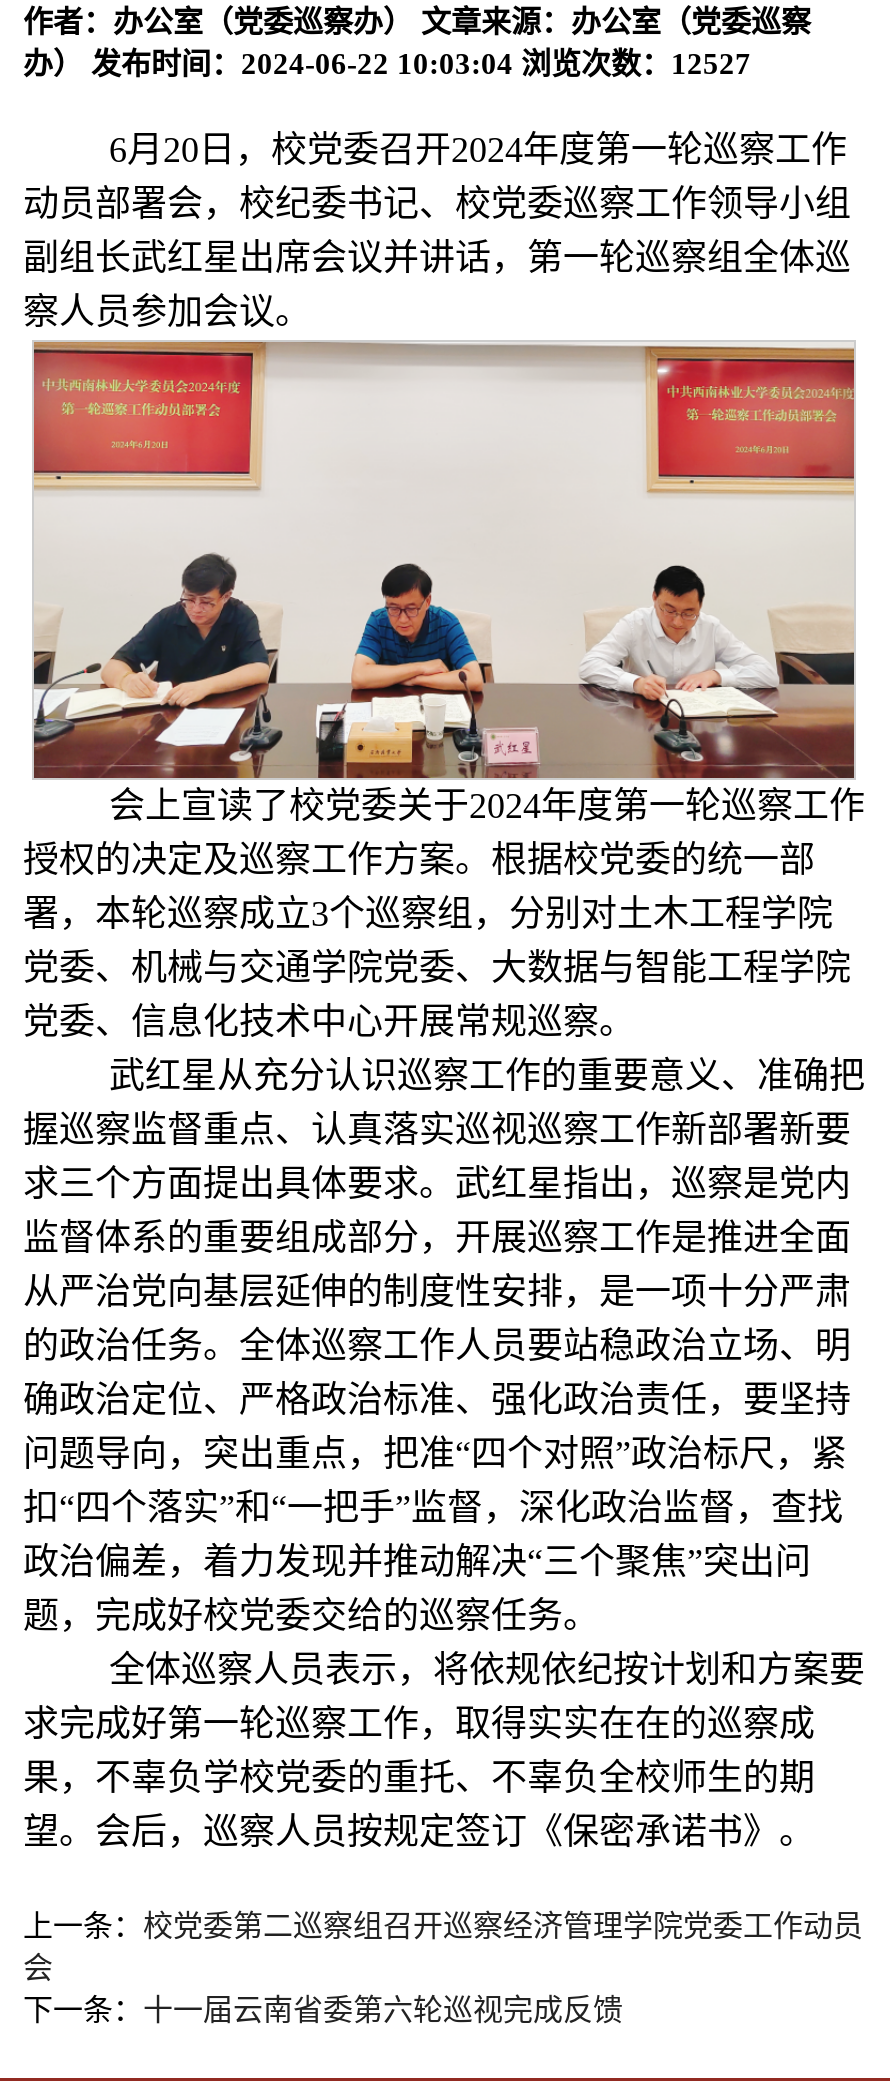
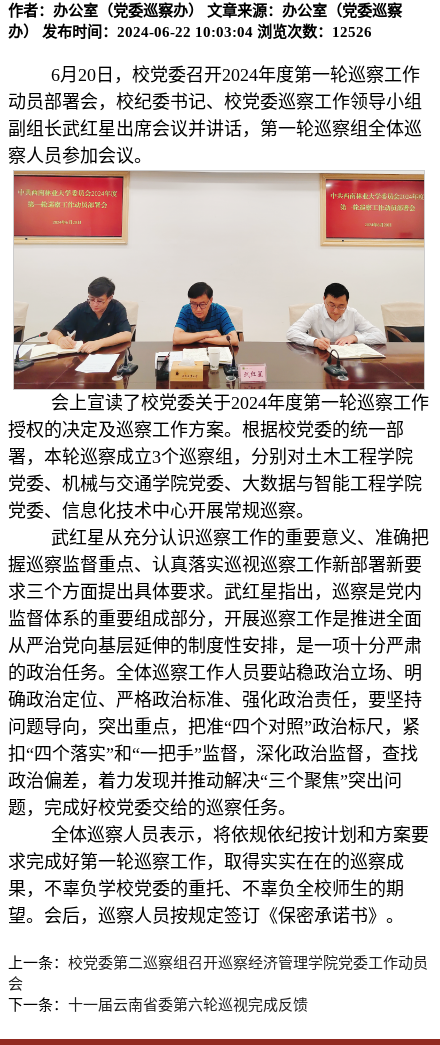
[23,48,751,80] 办）发布时间：2024-06-22 10:03:04 浏览次数：12527 -> [8,24,372,40] 办）发布时间：2024-06-22 10:03:04 浏览次数：12526

